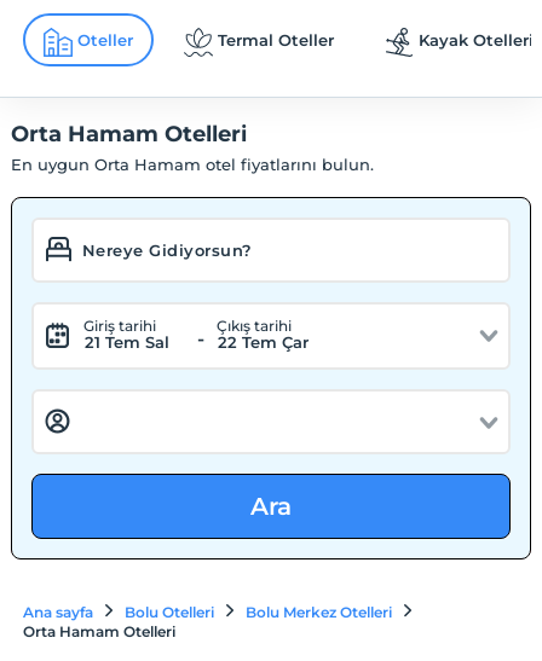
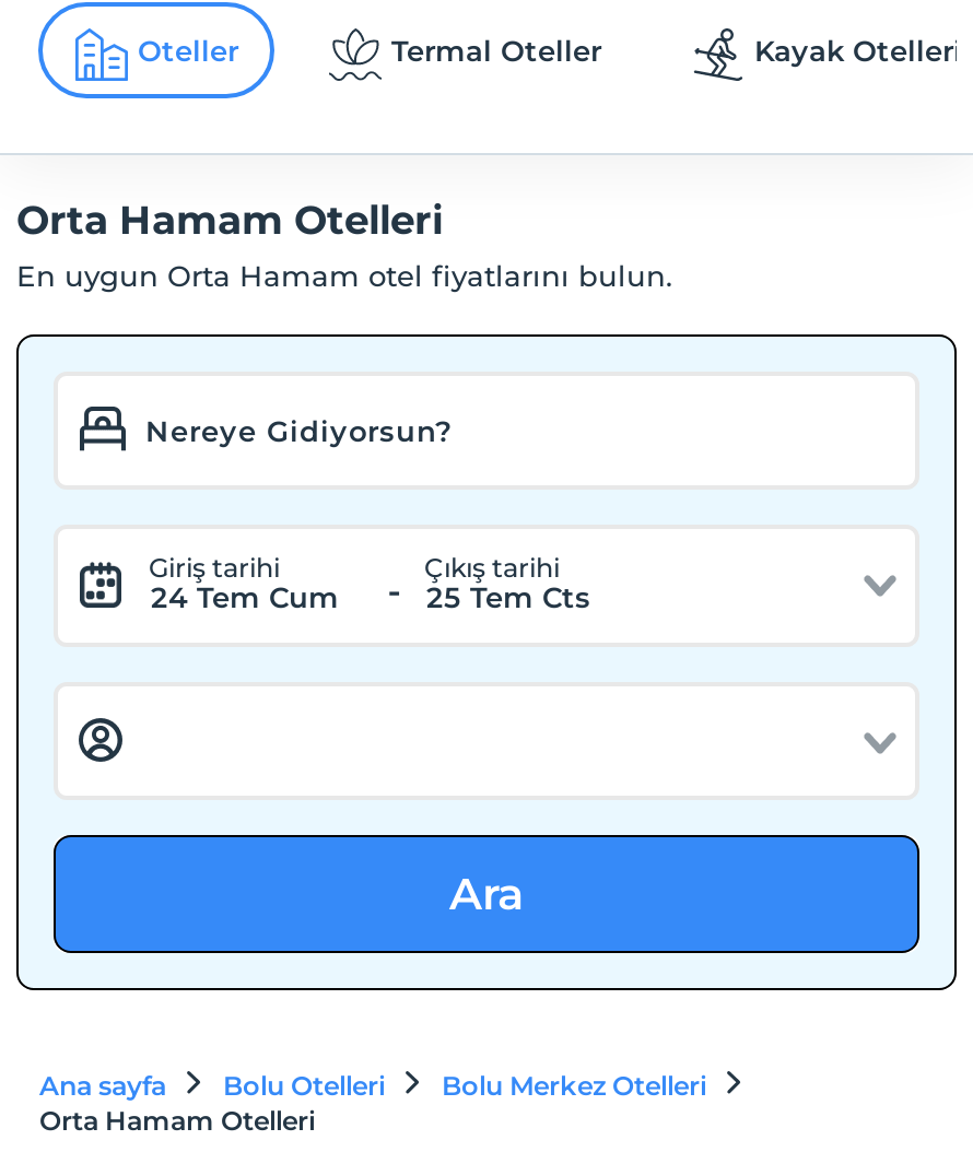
[85,332,170,352] 21 Tem Sal -> [151,579,339,614] 24 Tem Cum
[218,332,309,352] 22 Tem Çar -> [426,579,590,614] 25 Tem Cts

